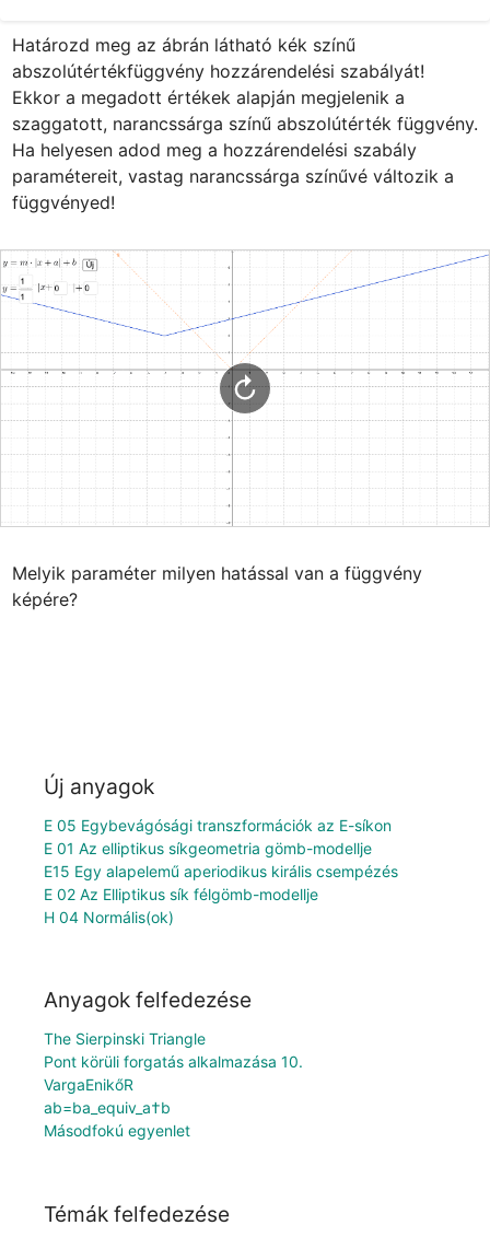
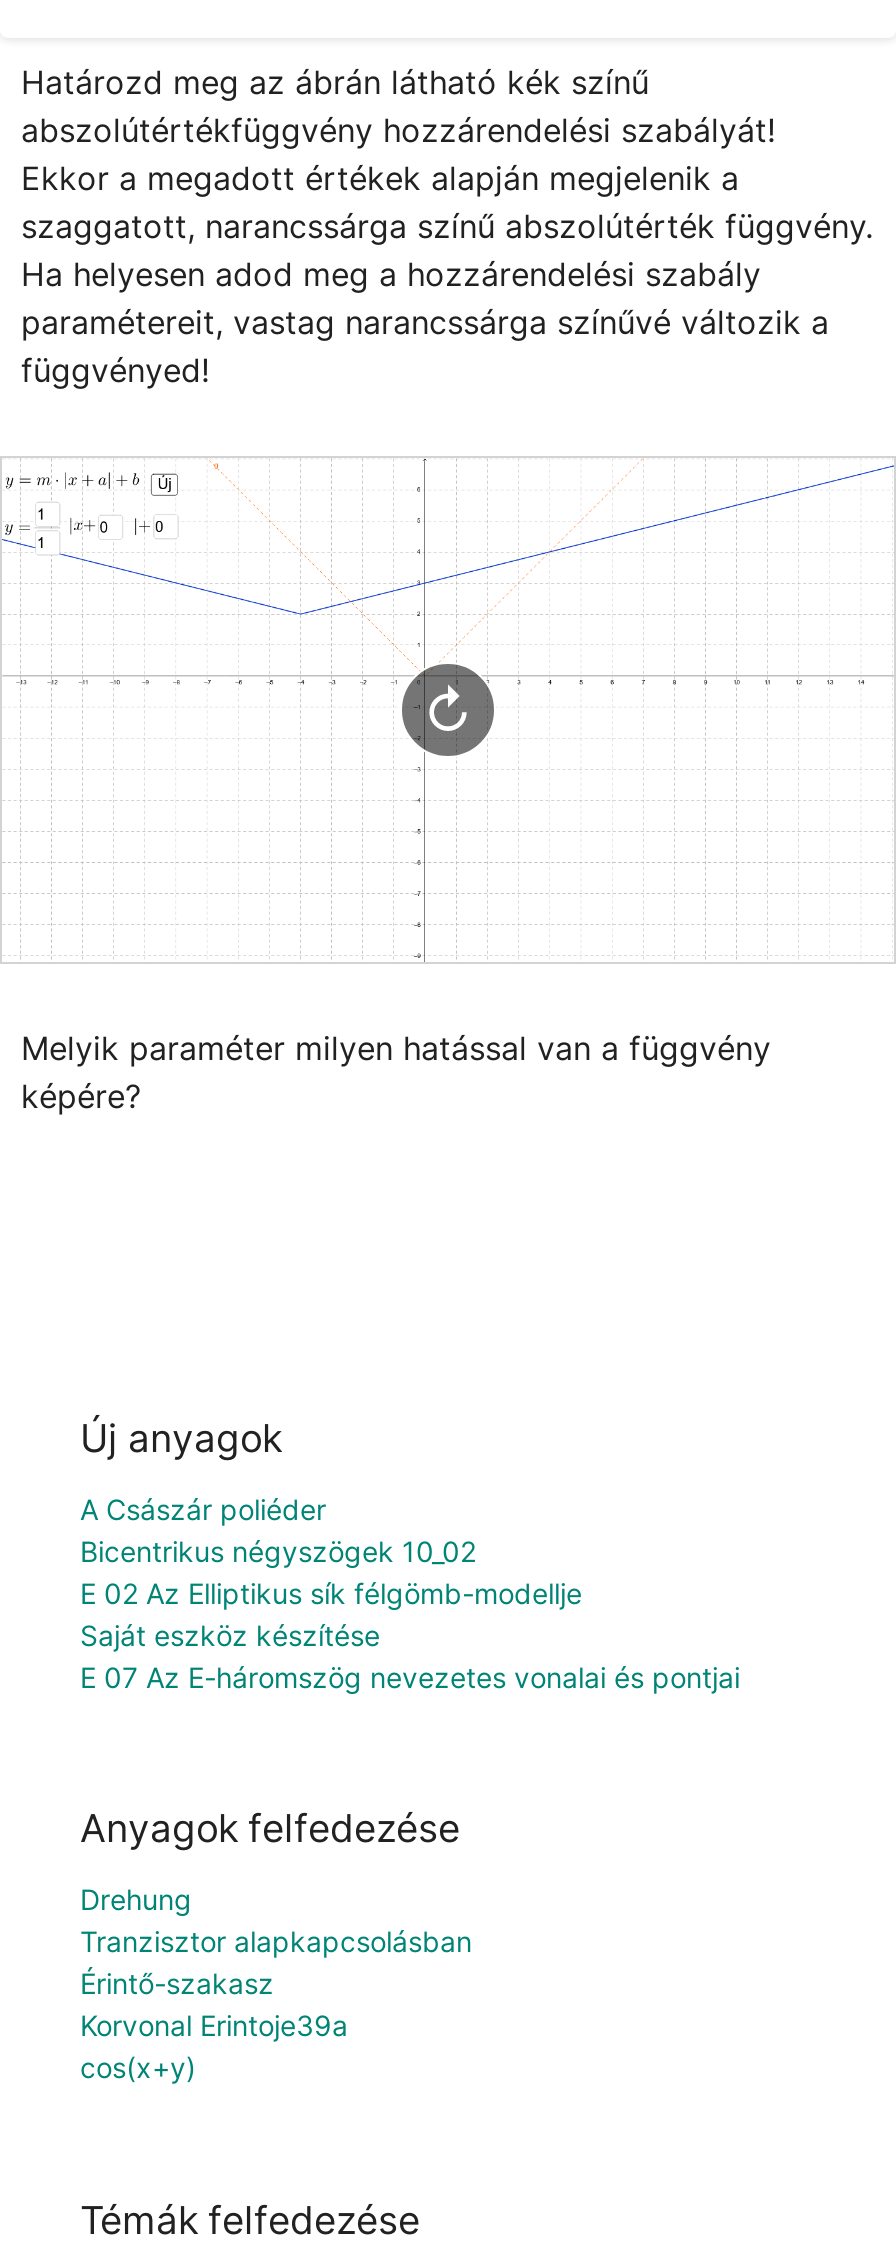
[44,816,398,880] E 05 Egybevágósági transzformációk az E-síkon | E 01 Az elliptikus síkgeometria gömb-modellje | E15 Egy alapelemű aperiodikus királis csempézés -> [80,1492,476,1568] A Császár poliéder | Bicentrikus négyszögek 10_02
moved [44,885,318,903] -> [80,1576,582,1610]: E 02 Az Elliptikus sík félgömb-modellje
[44,908,174,926] H 04 Normális(ok) -> [80,1618,740,1694] Saját eszköz készítése | E 07 Az E-háromszög nevezetes vonalai és pontjai
[44,1030,303,1140] The Sierpinski Triangle | Pont körüli forgatás alkalmazása 10. | VargaEnikőR | ab=ba_equiv_a†b | Másodfokú egyenlet -> [80,1883,472,2085] Drehung | Tranzisztor alapkapcsolásban | Érintő-szakasz | Korvonal Erintoje39a | cos(x+y)

